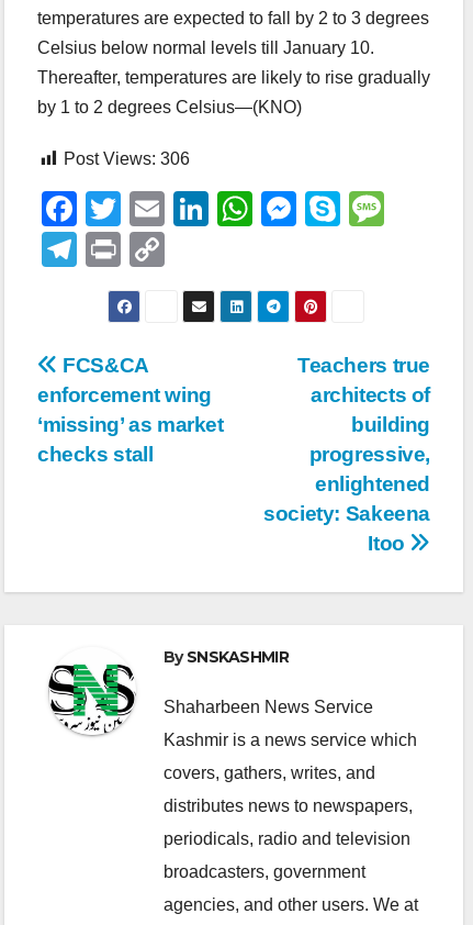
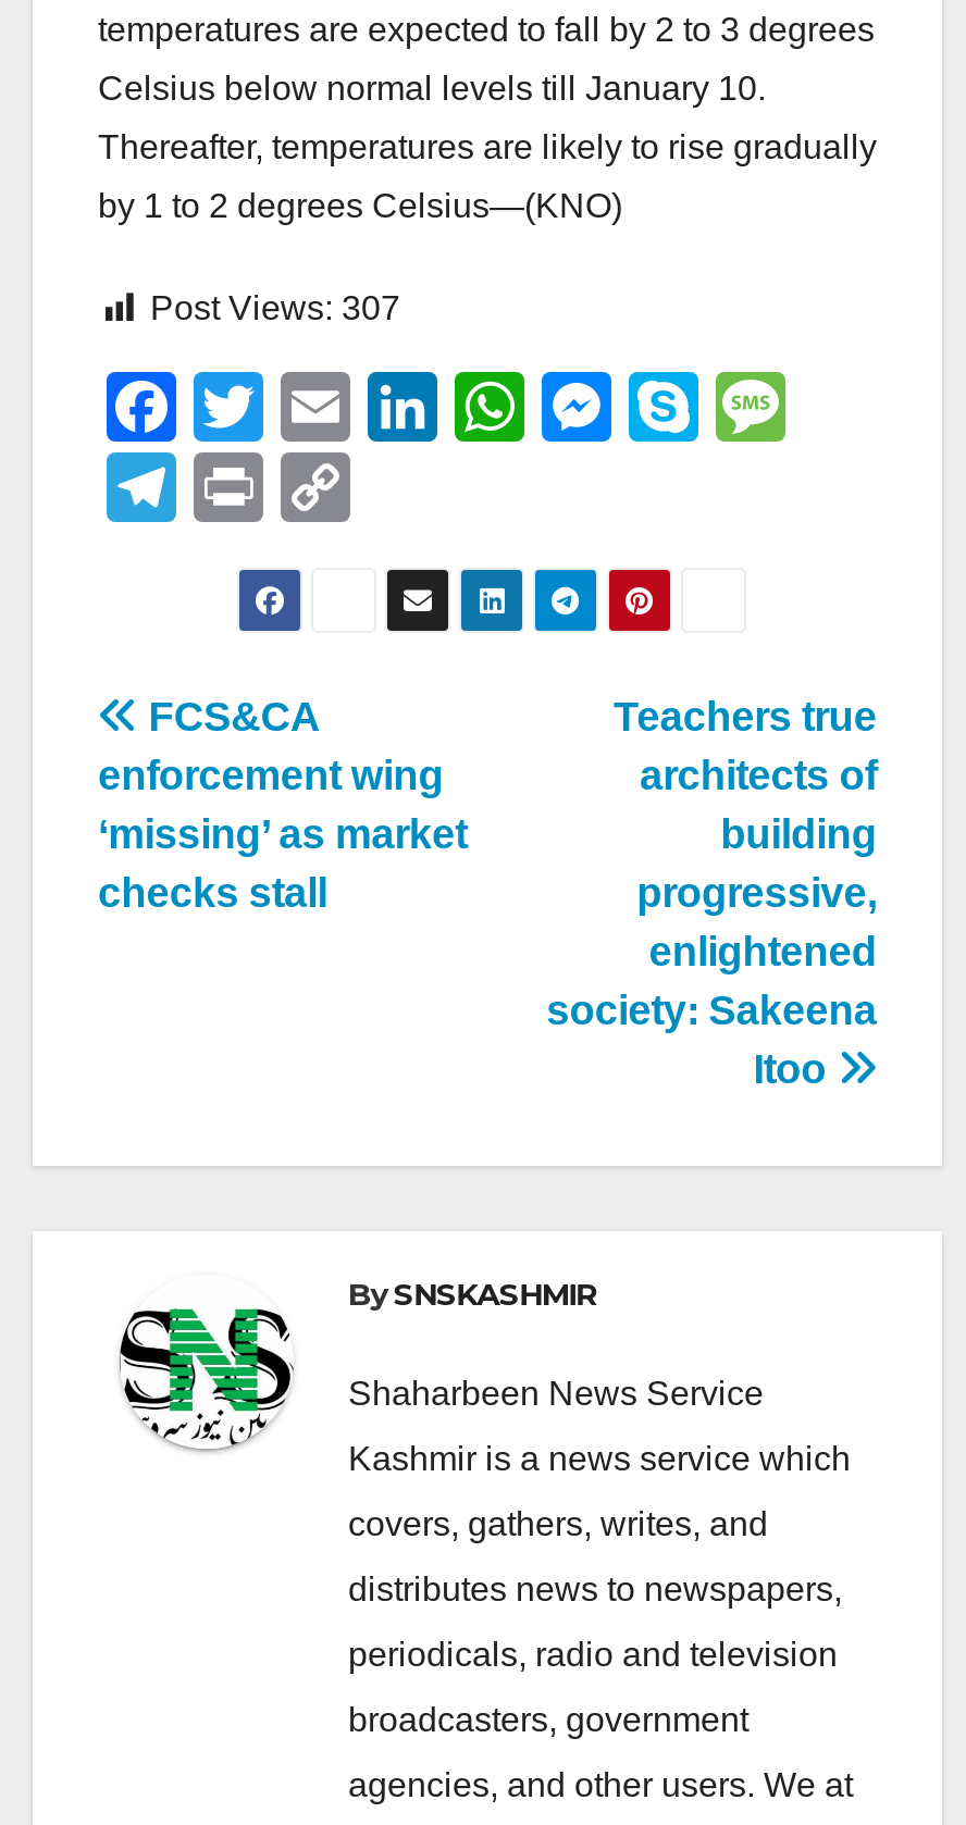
[64,149,190,168] Post Views: 306 -> [150,289,400,326] Post Views: 307

